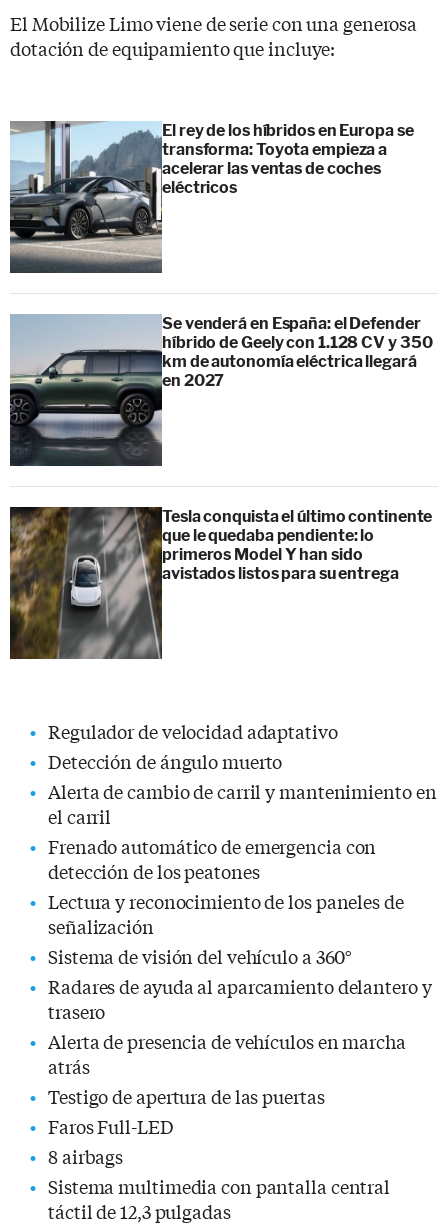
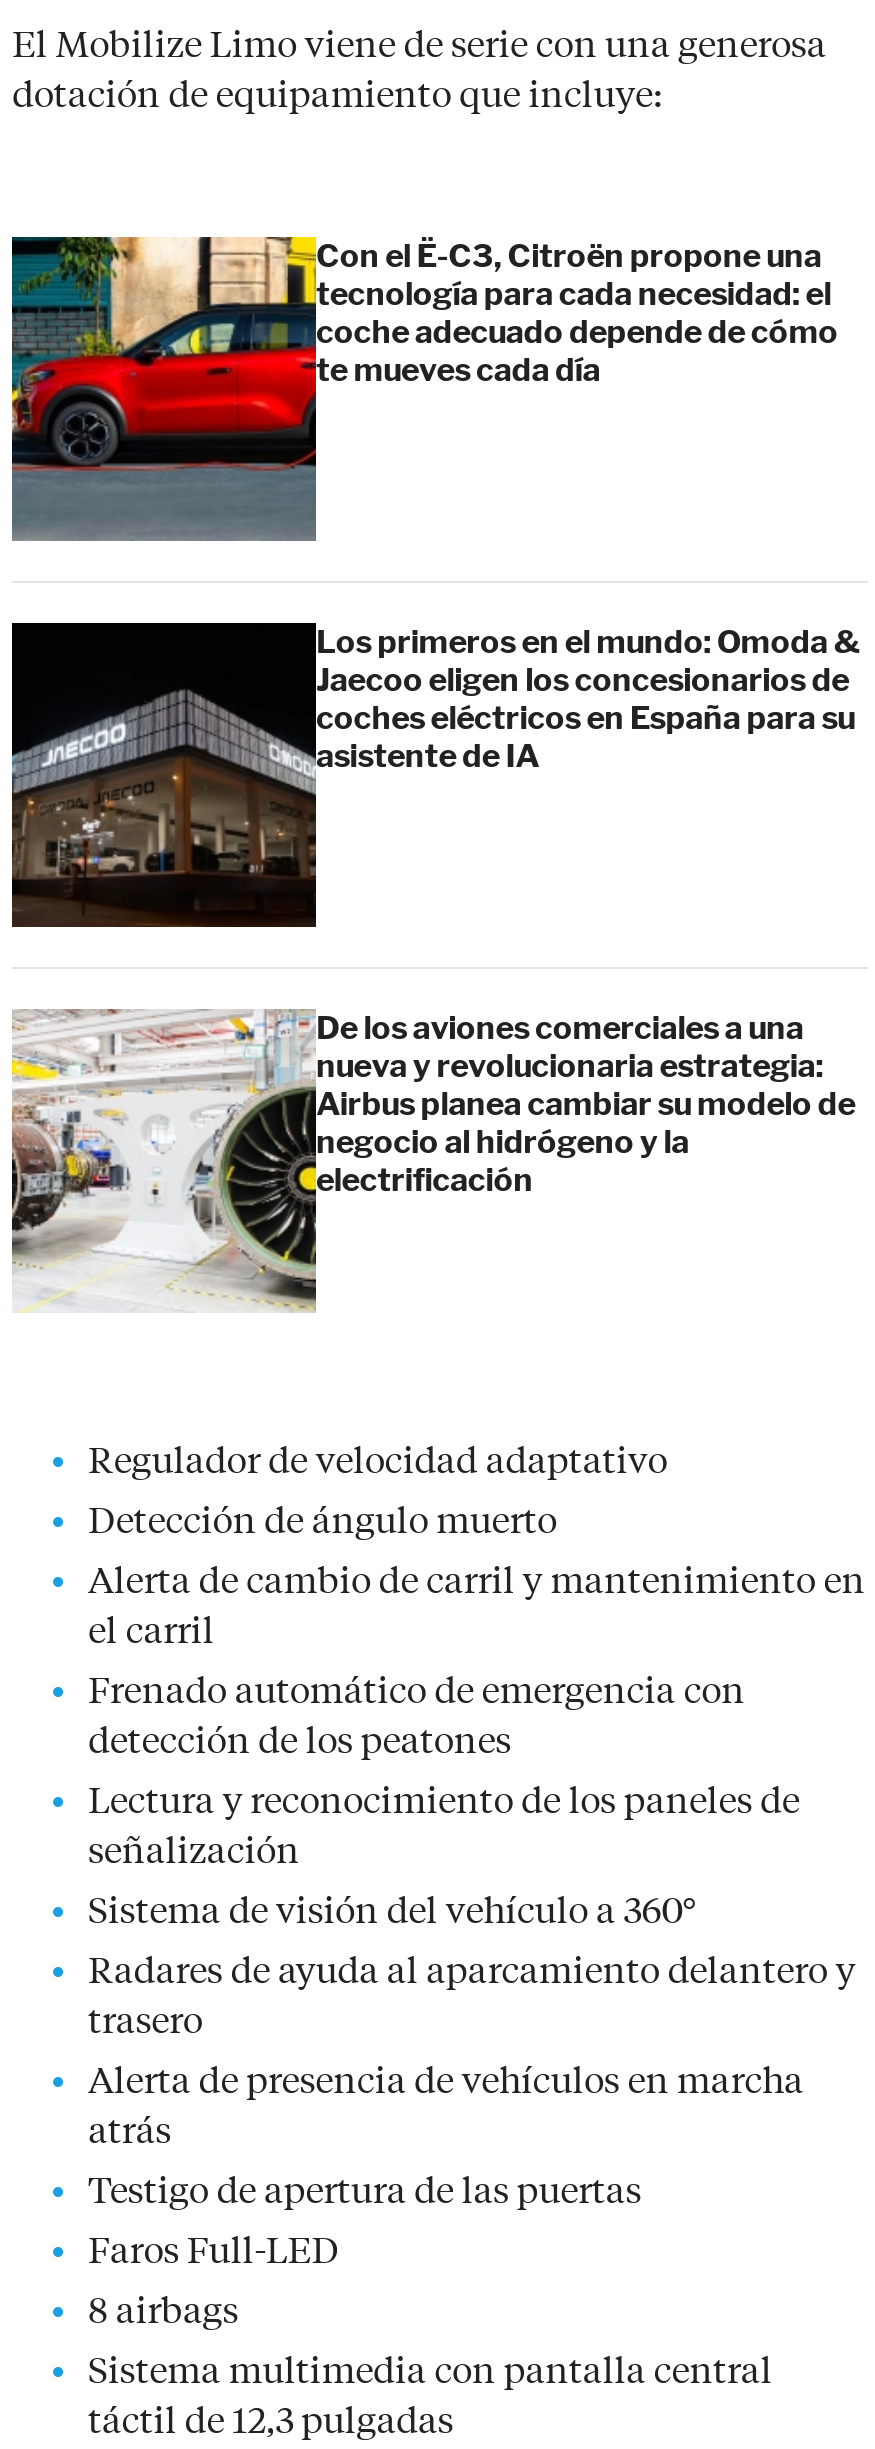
[9,121,413,272] [image] | El rey de los híbridos en Europa se | transforma: Toyota empieza a | acelerar las ventas de coches | eléctricos -> [10,235,838,541] [image] | Con el Ë-C3, Citroën propone una | tecnología para cada necesidad: el | coche adecuado depende de cómo | te mueves cada día
[10,314,432,466] [image] | Se venderá en España: el Defender | híbrido de Geely con 1.128 CV y 350 | km de autonomía eléctrica llegará | en 2027 -> [10,621,859,927] [image] | Los primeros en el mundo: Omoda & | Jaecoo eligen los concesionarios de | coches eléctricos en España para su | asistente de IA
[9,506,432,660] [image] | Tesla conquista el último continente | que le quedaba pendiente: lo | primeros Model Y han sido | avistados listos para su entrega -> [10,1009,855,1313] [image] | De los aviones comerciales a una | nueva y revolucionaria estrategia: | Airbus planea cambiar su modelo de | negocio al hidrógeno y la | electrificación

